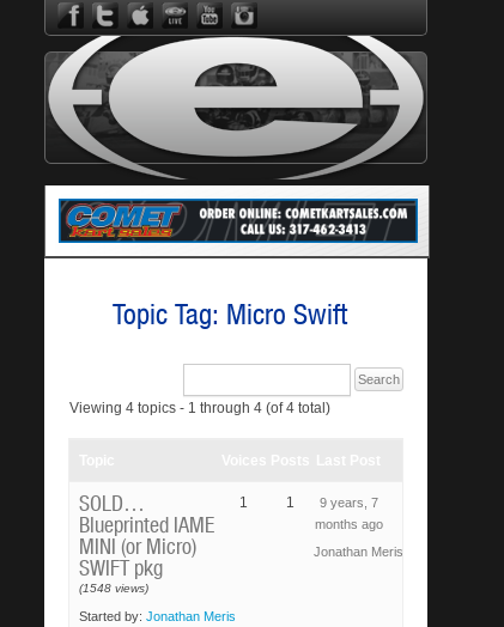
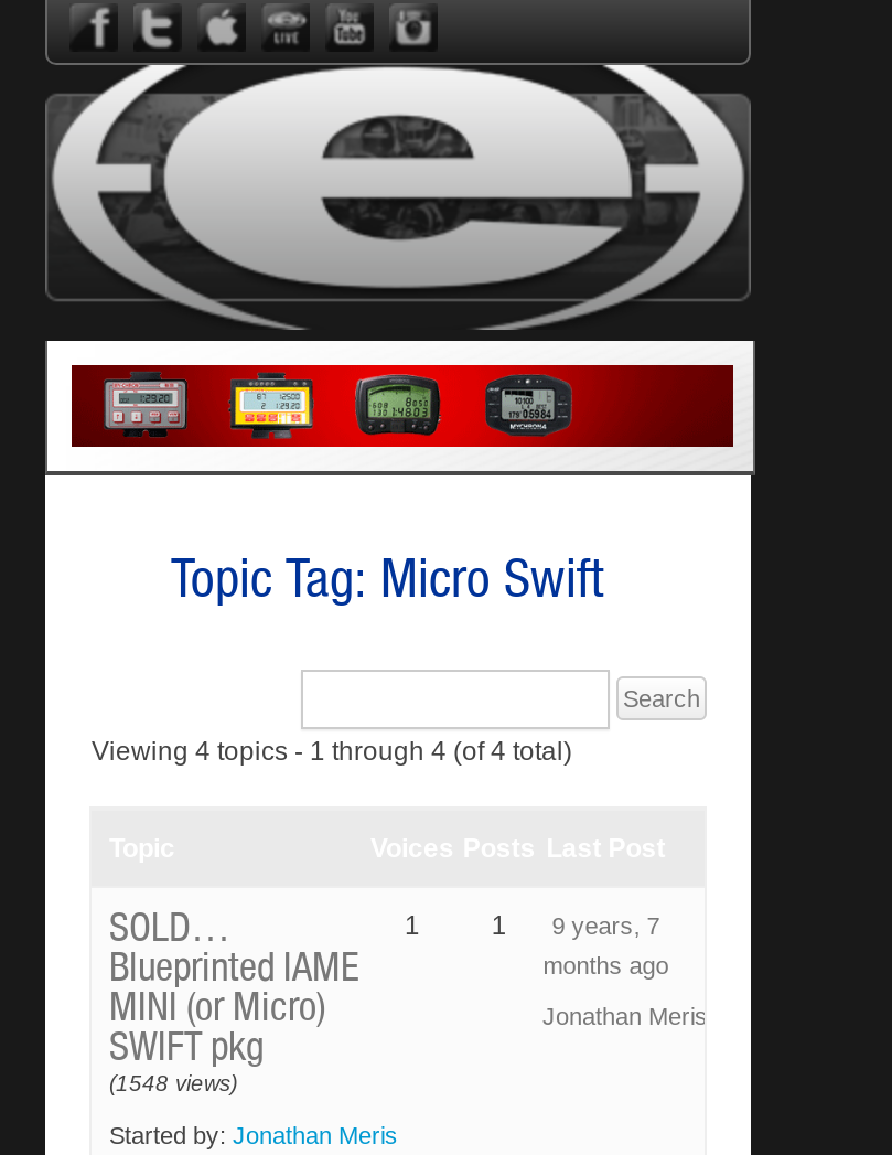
[57,197,419,244] [image] -> [69,363,735,449] [image]

